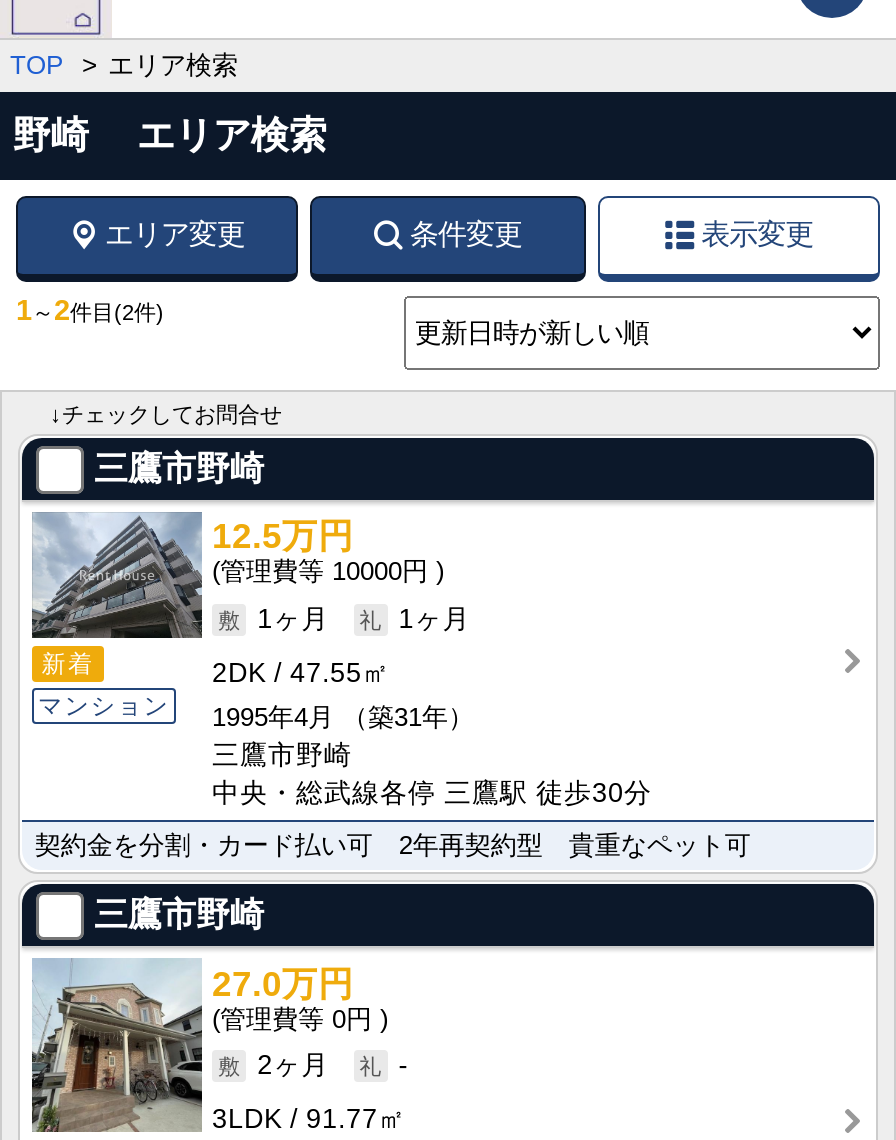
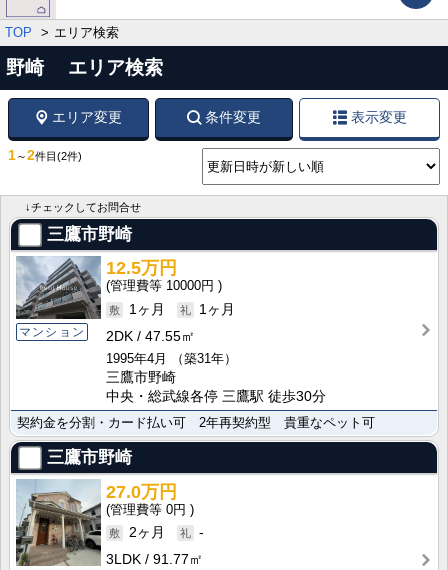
[42,649,94,677] 新着 -> none
moved [38,691,170,719] -> [19,325,85,339]: マンション

